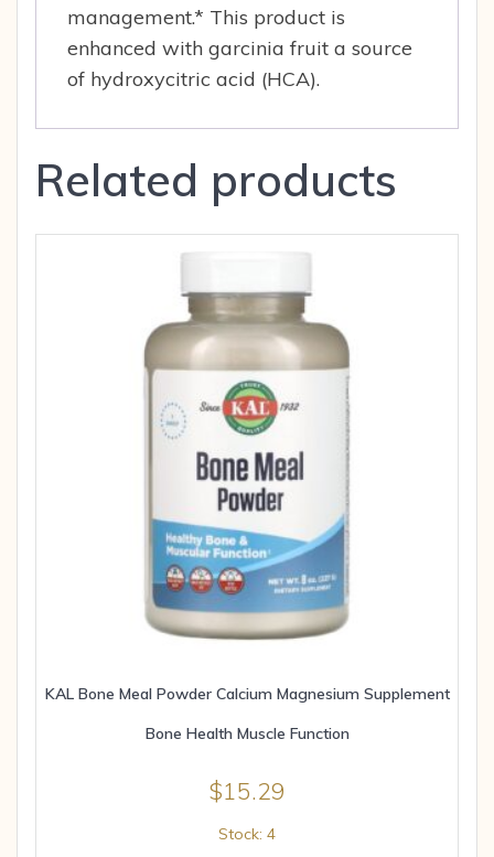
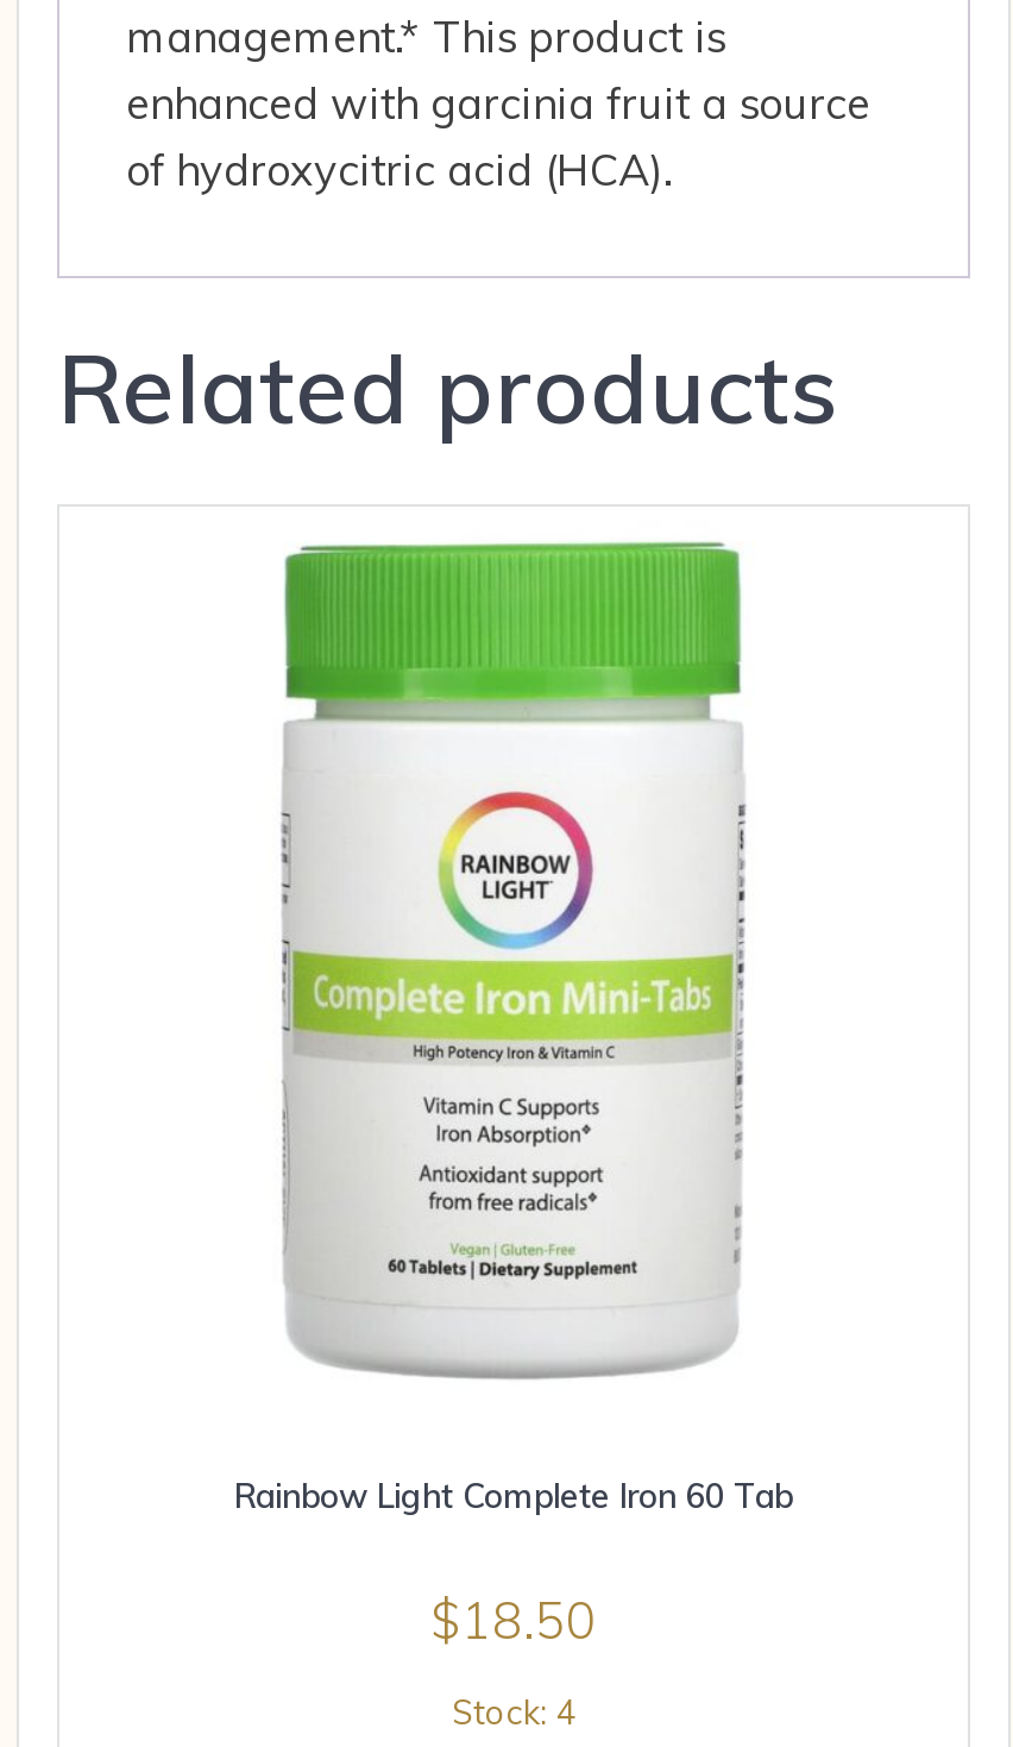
[140,253,354,640] [image] -> [278,540,747,1370] [image]
[45,684,449,805] KAL Bone Meal Powder Calcium Magnesium Supplement | Bone Health Muscle Function | $15.29 -> [234,1474,793,1651] Rainbow Light Complete Iron 60 Tab | $18.50

